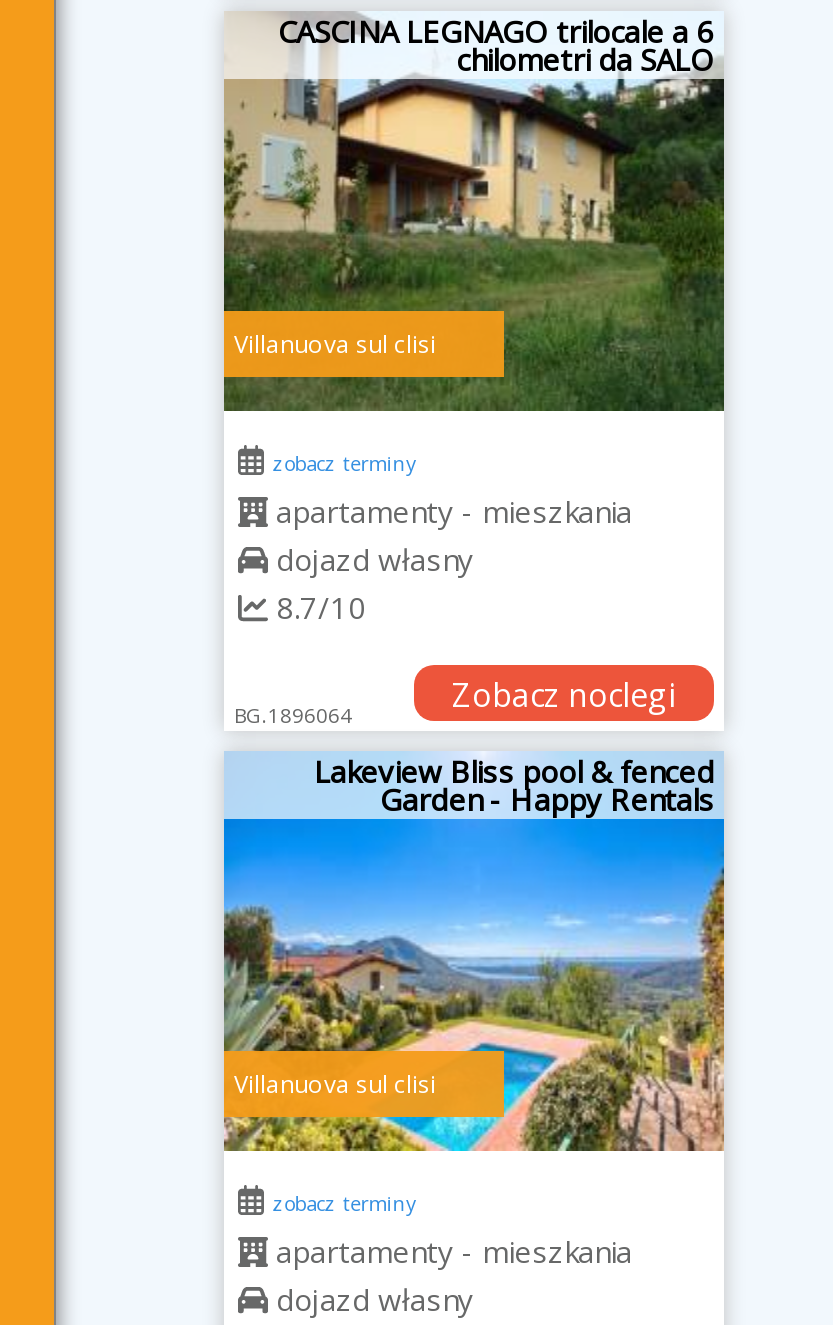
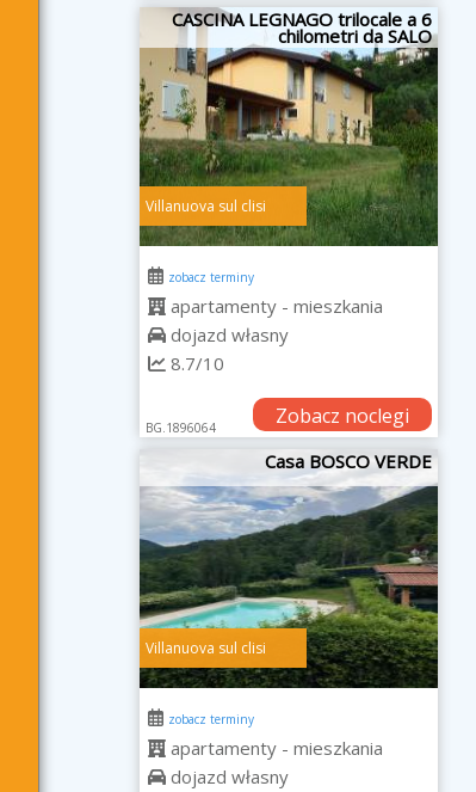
[222,752,726,1153] [image] | Lakeview Bliss pool & fenced | Garden - Happy Rentals -> [138,450,439,689] [image] | Casa BOSCO VERDE

